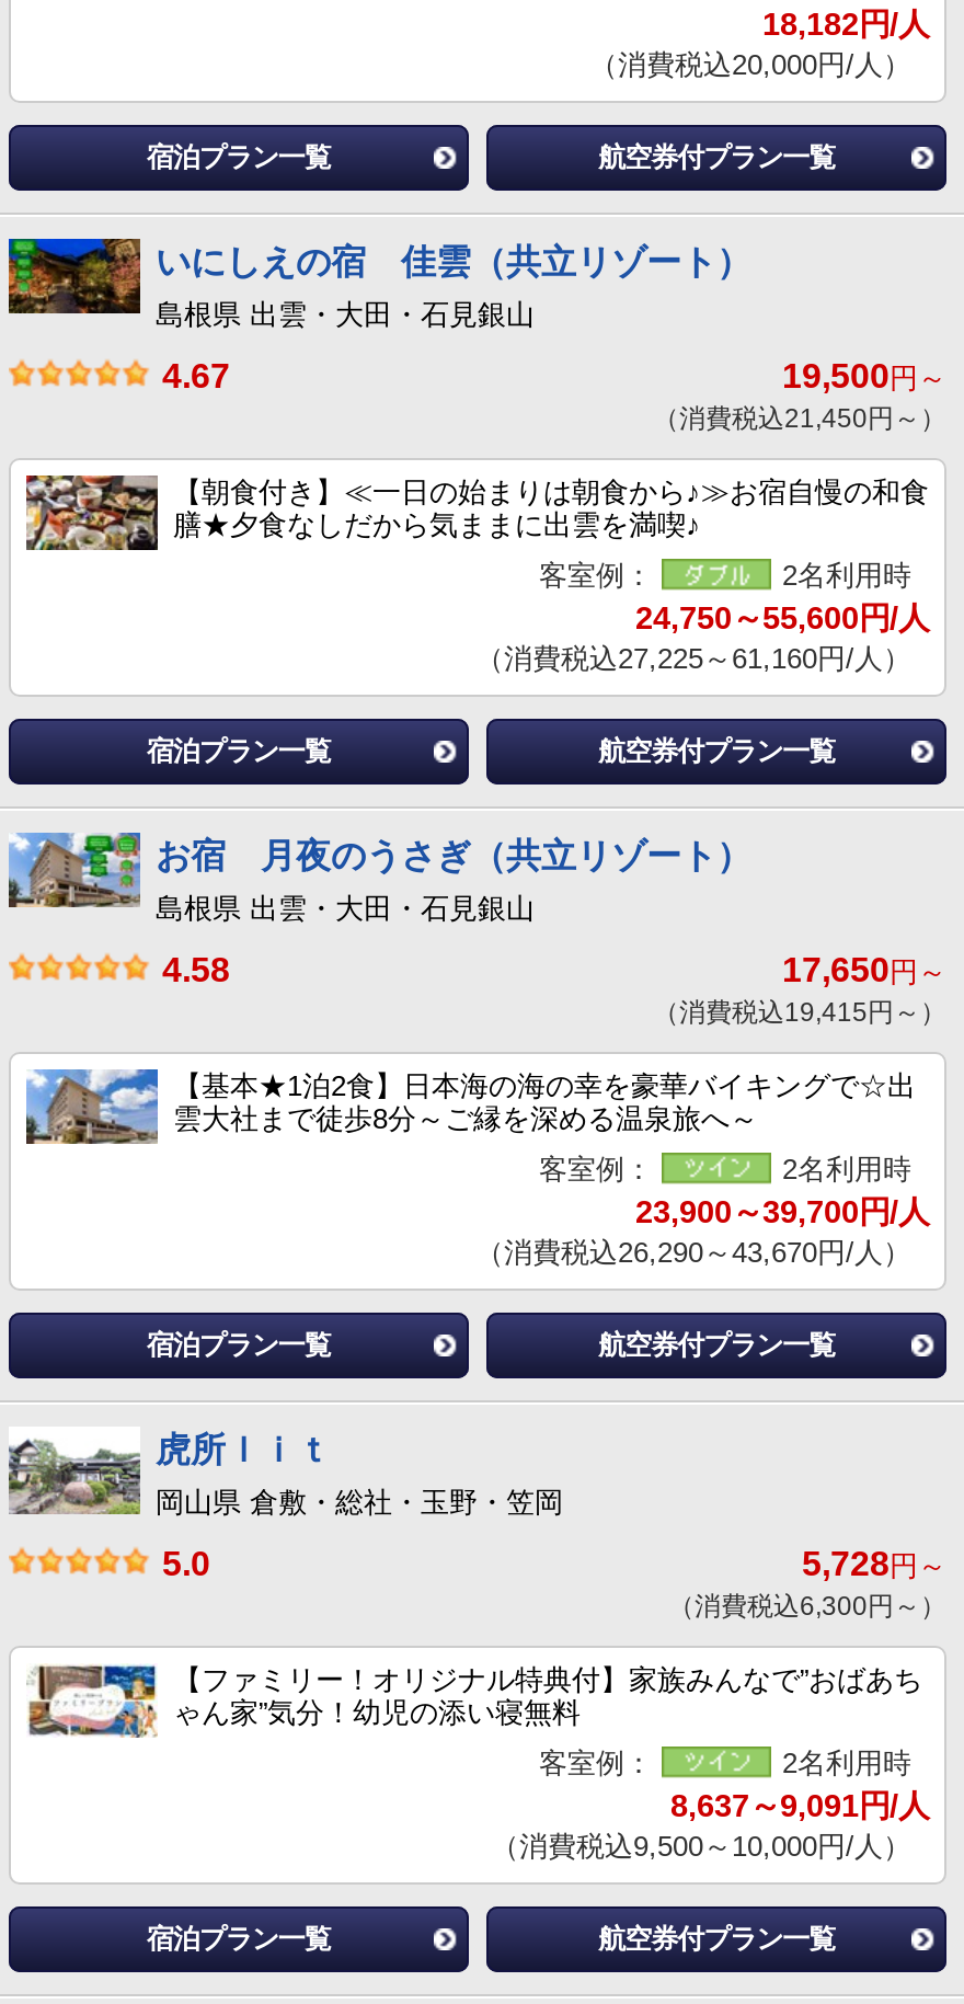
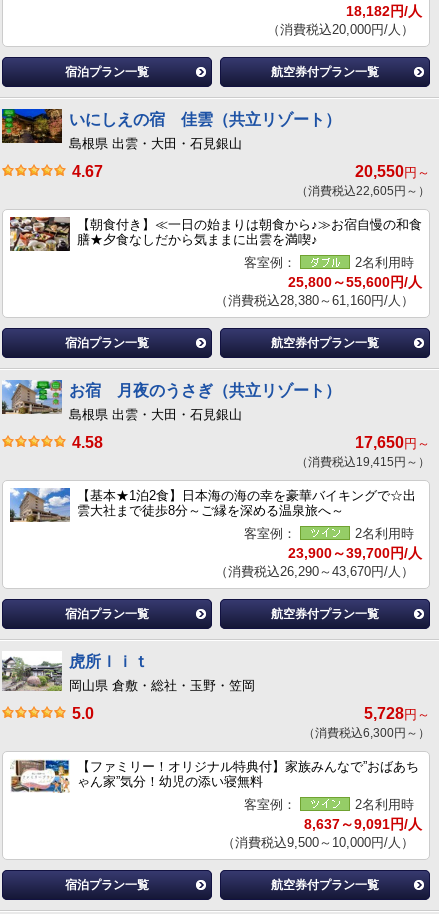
[782,357,946,394] 19,500円～ -> [355,163,430,180] 20,550円～
[653,403,946,434] （消費税込21,450円～） -> [296,184,430,198] （消費税込22,605円～）
[635,600,929,635] 24,750～55,600円/人 -> [288,274,422,290] 25,800～55,600円/人
[475,642,911,675] （消費税込27,225～61,160円/人） -> [215,293,414,308] （消費税込28,380～61,160円/人）

